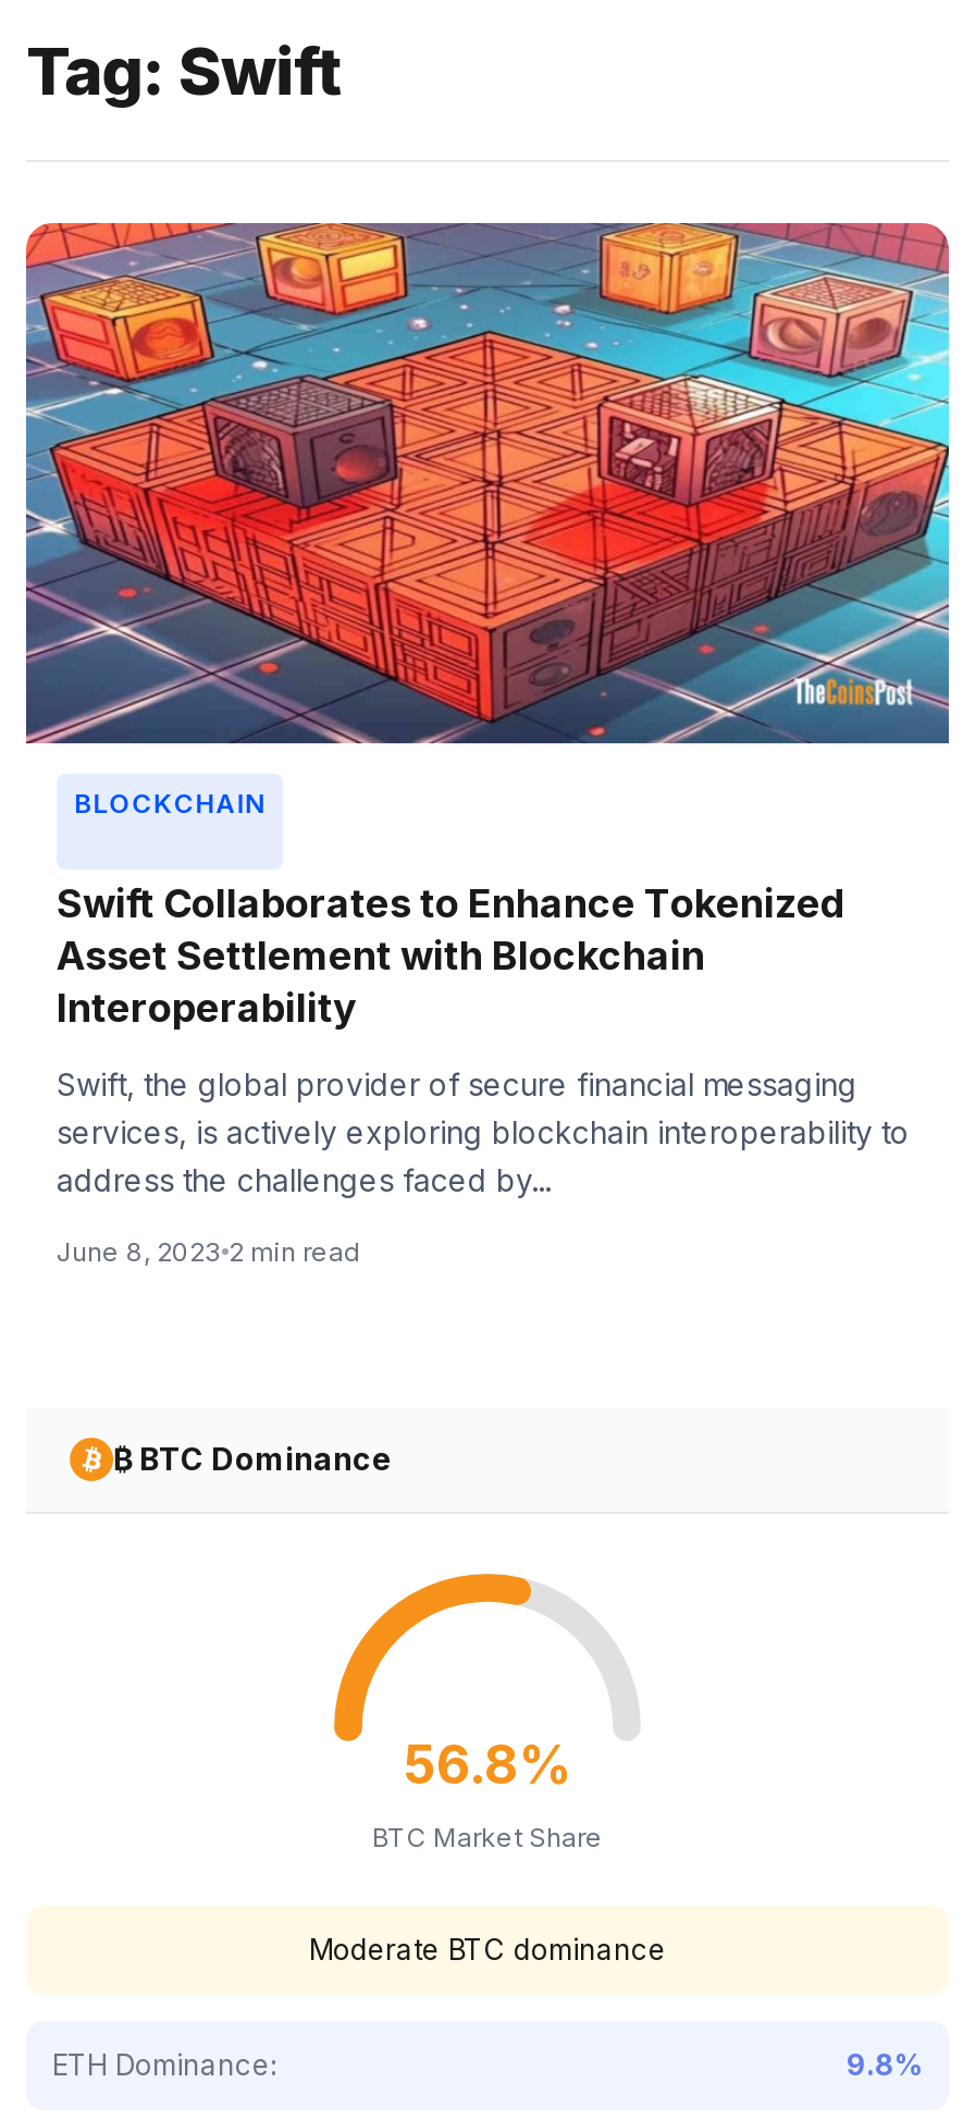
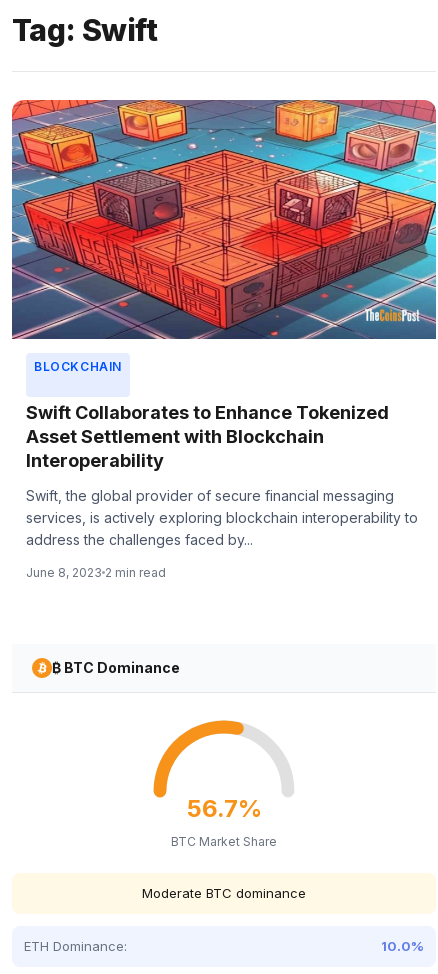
[404,1733,571,1796] 56.8% -> [186,793,261,822] 56.7%
[847,2046,923,2081] 9.8% -> [381,937,424,953] 10.0%

